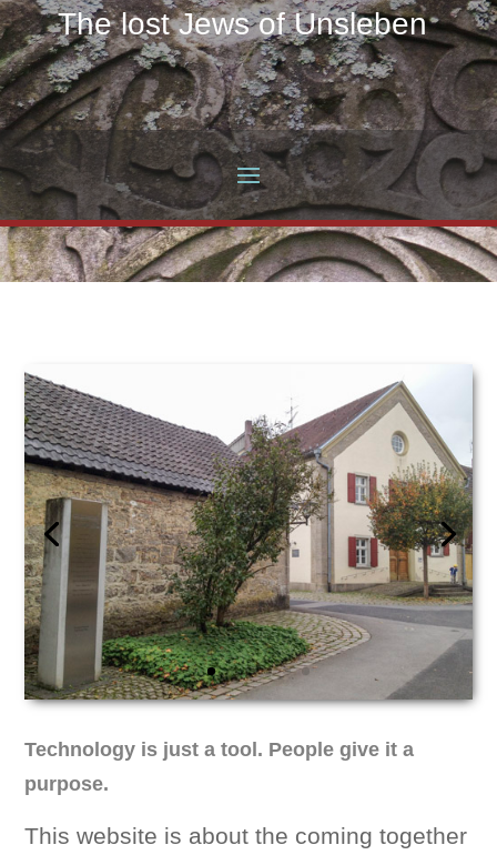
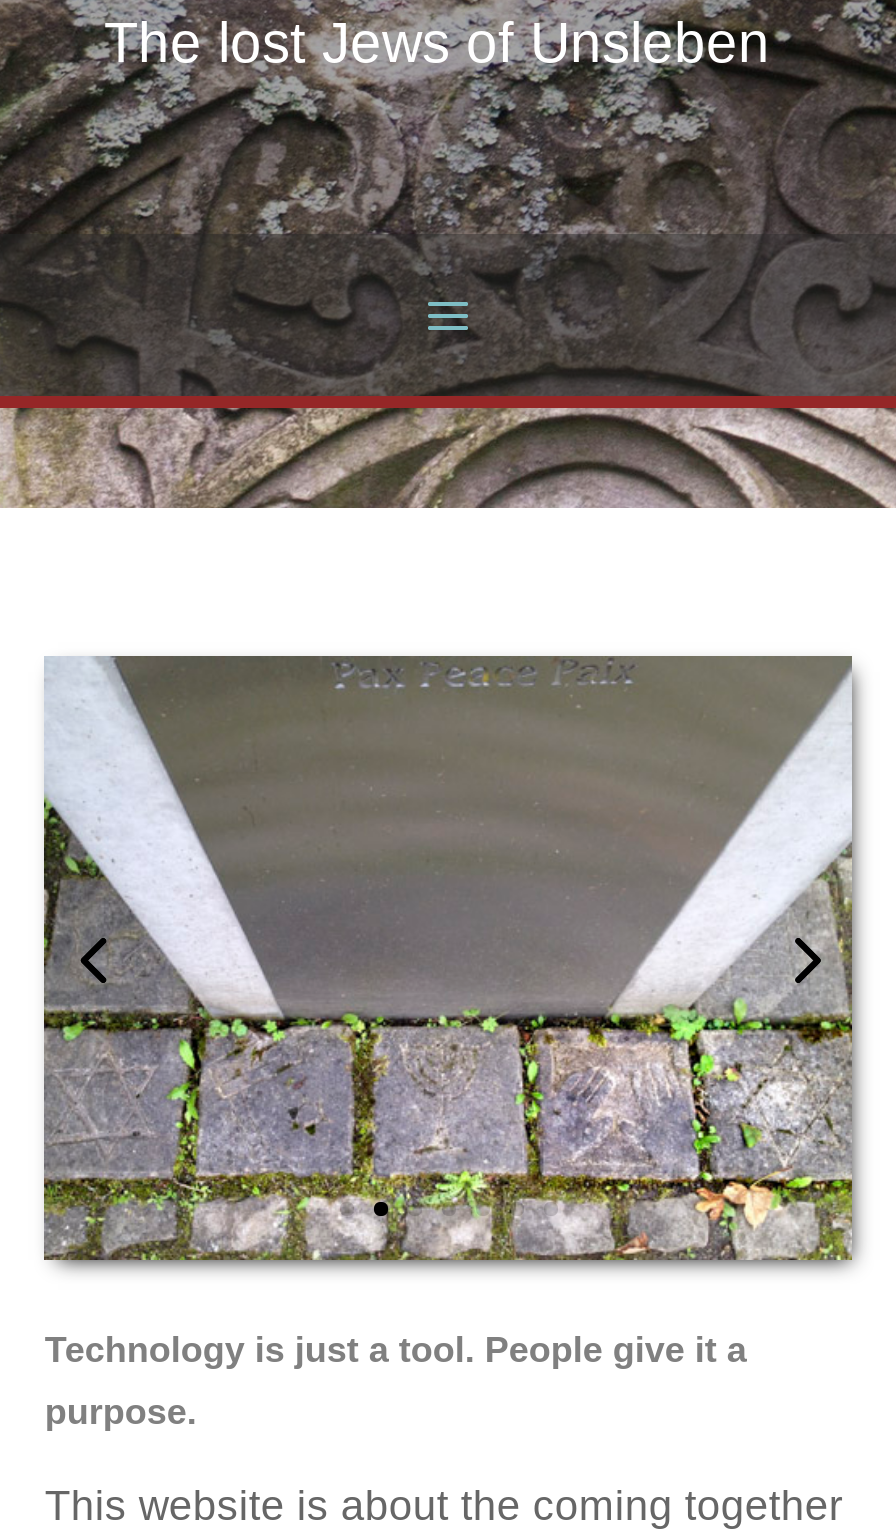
[23,364,474,700] [image] -> [42,654,854,1262] [image]

